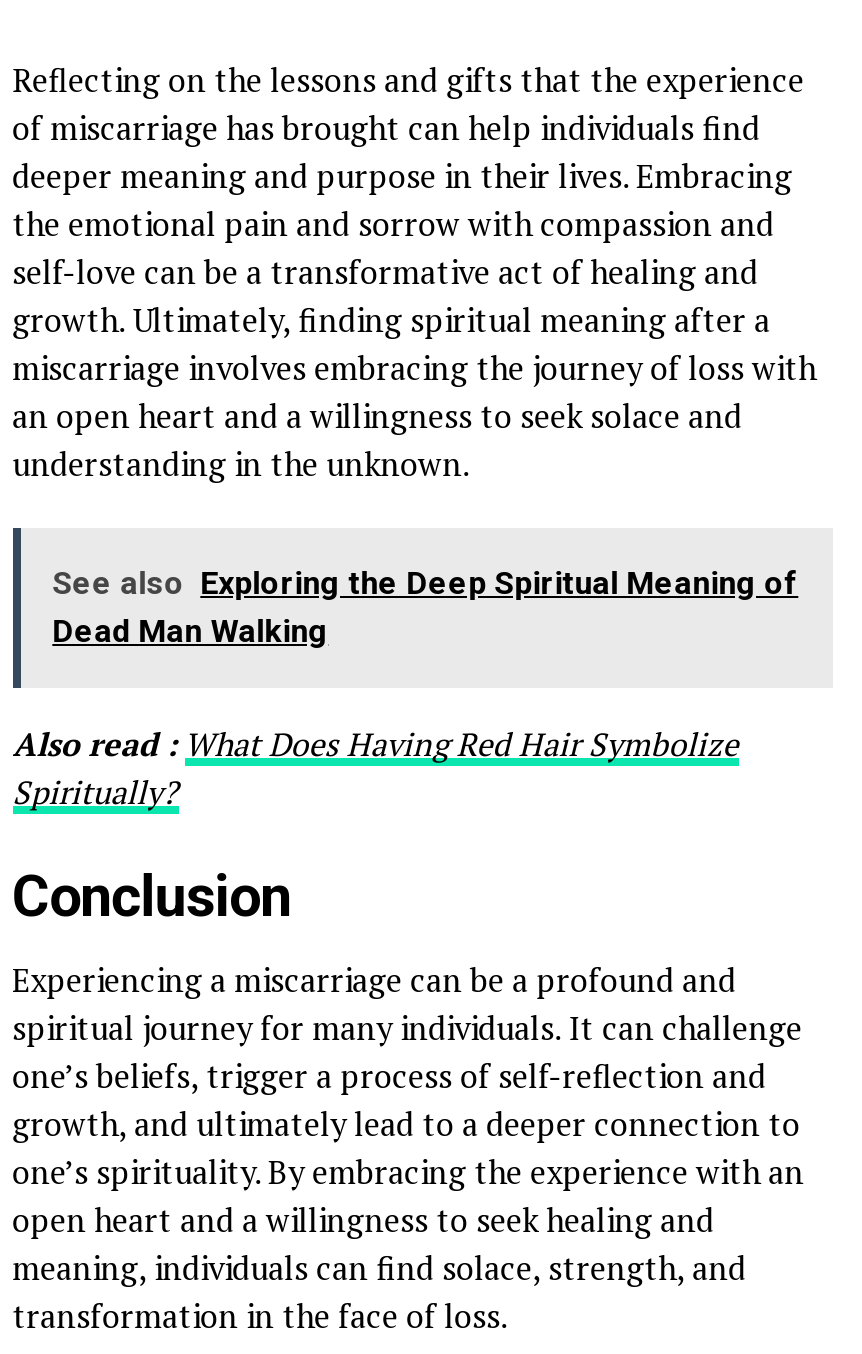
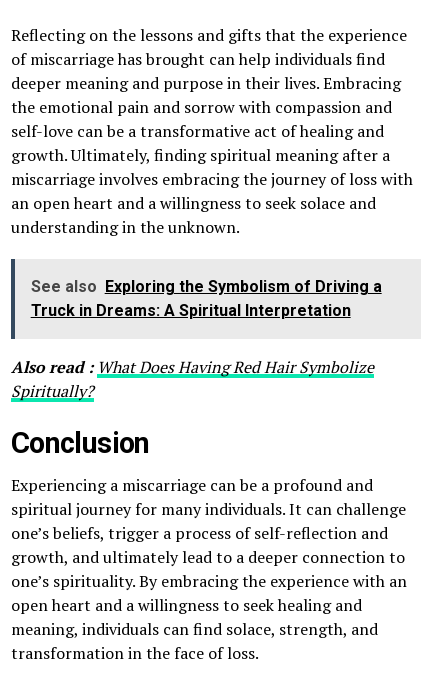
[52,564,798,650] See also Exploring the Deep Spiritual Meaning of | Dead Man Walking -> [31,277,382,320] See also Exploring the Symbolism of Driving a | Truck in Dreams: A Spiritual Interpretation

